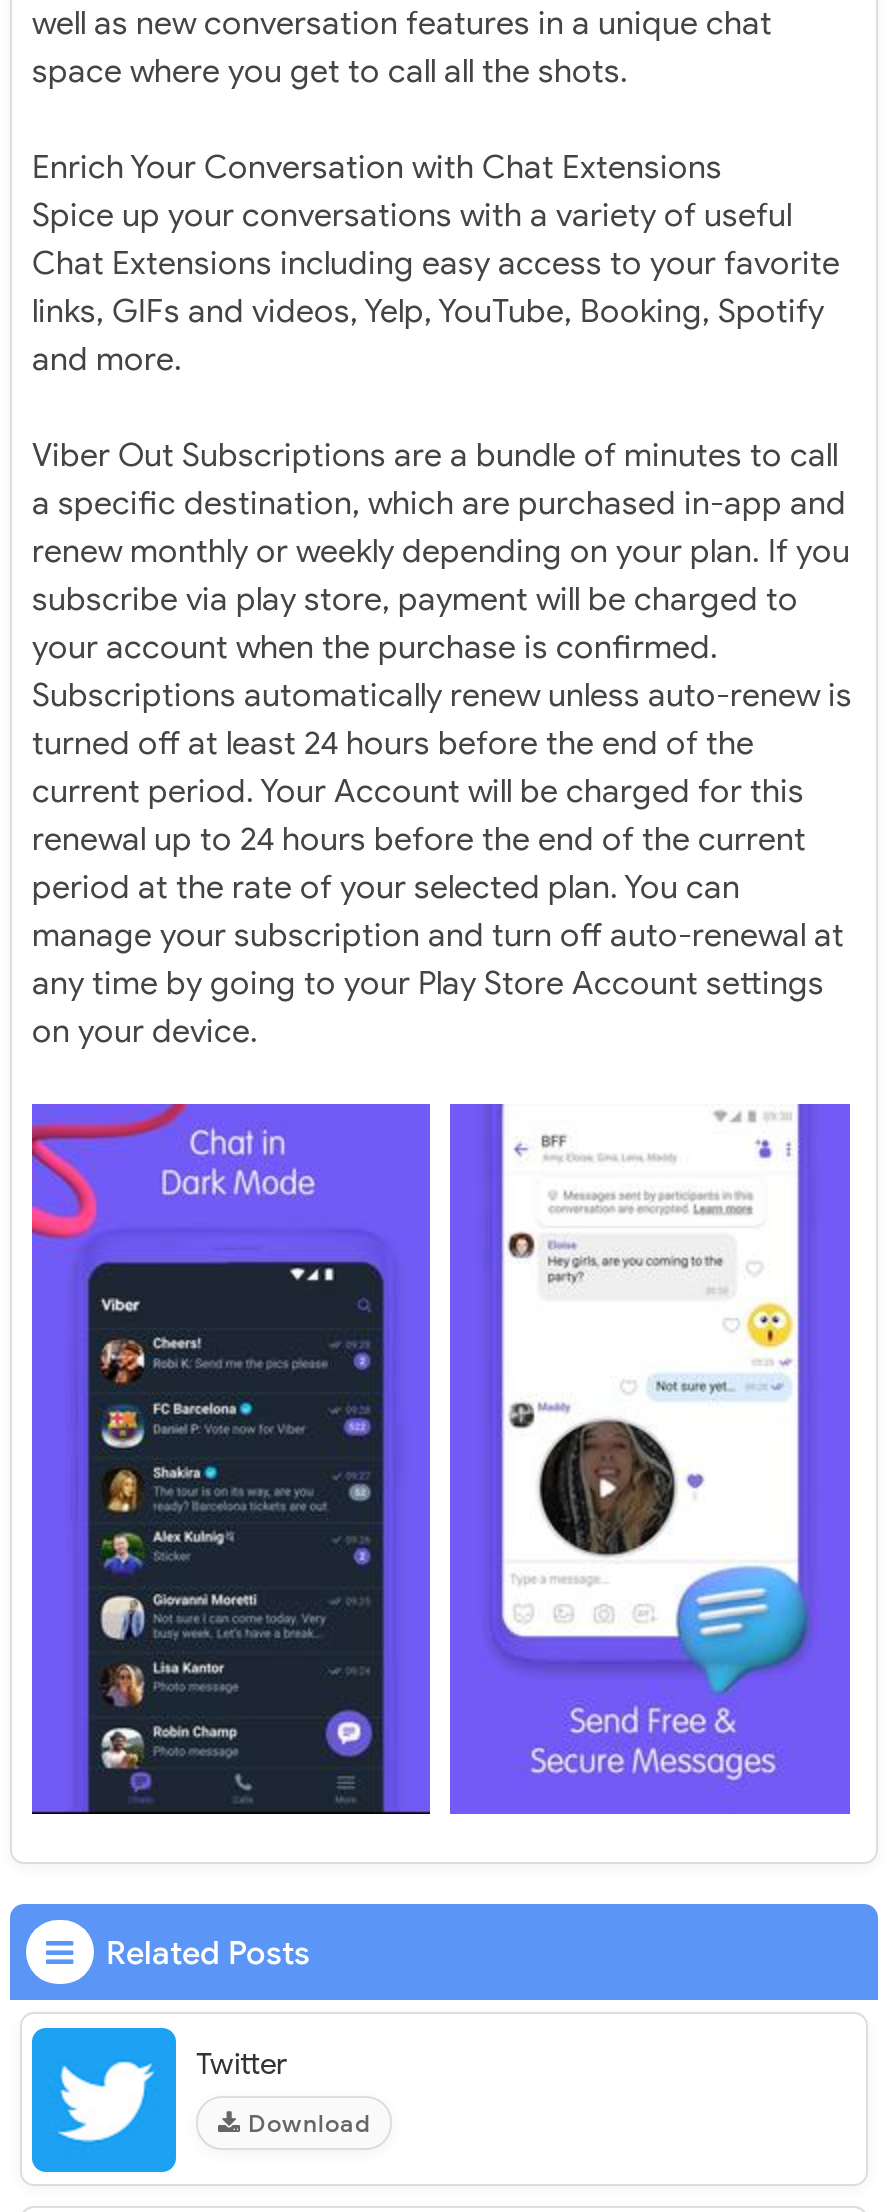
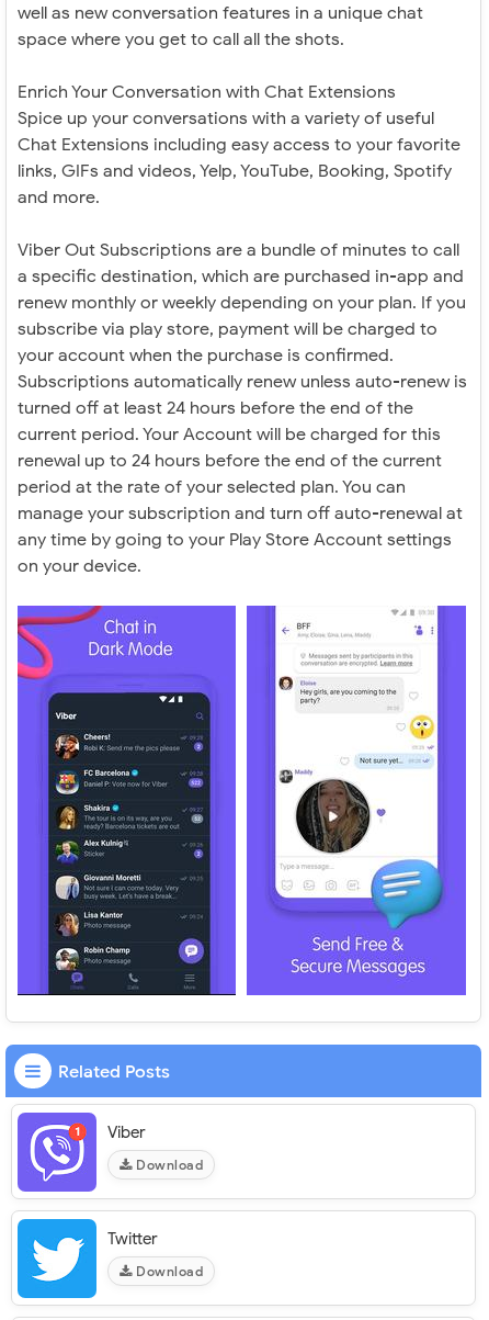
none -> [18,1113,203,1192] [image] | Viber | Download

